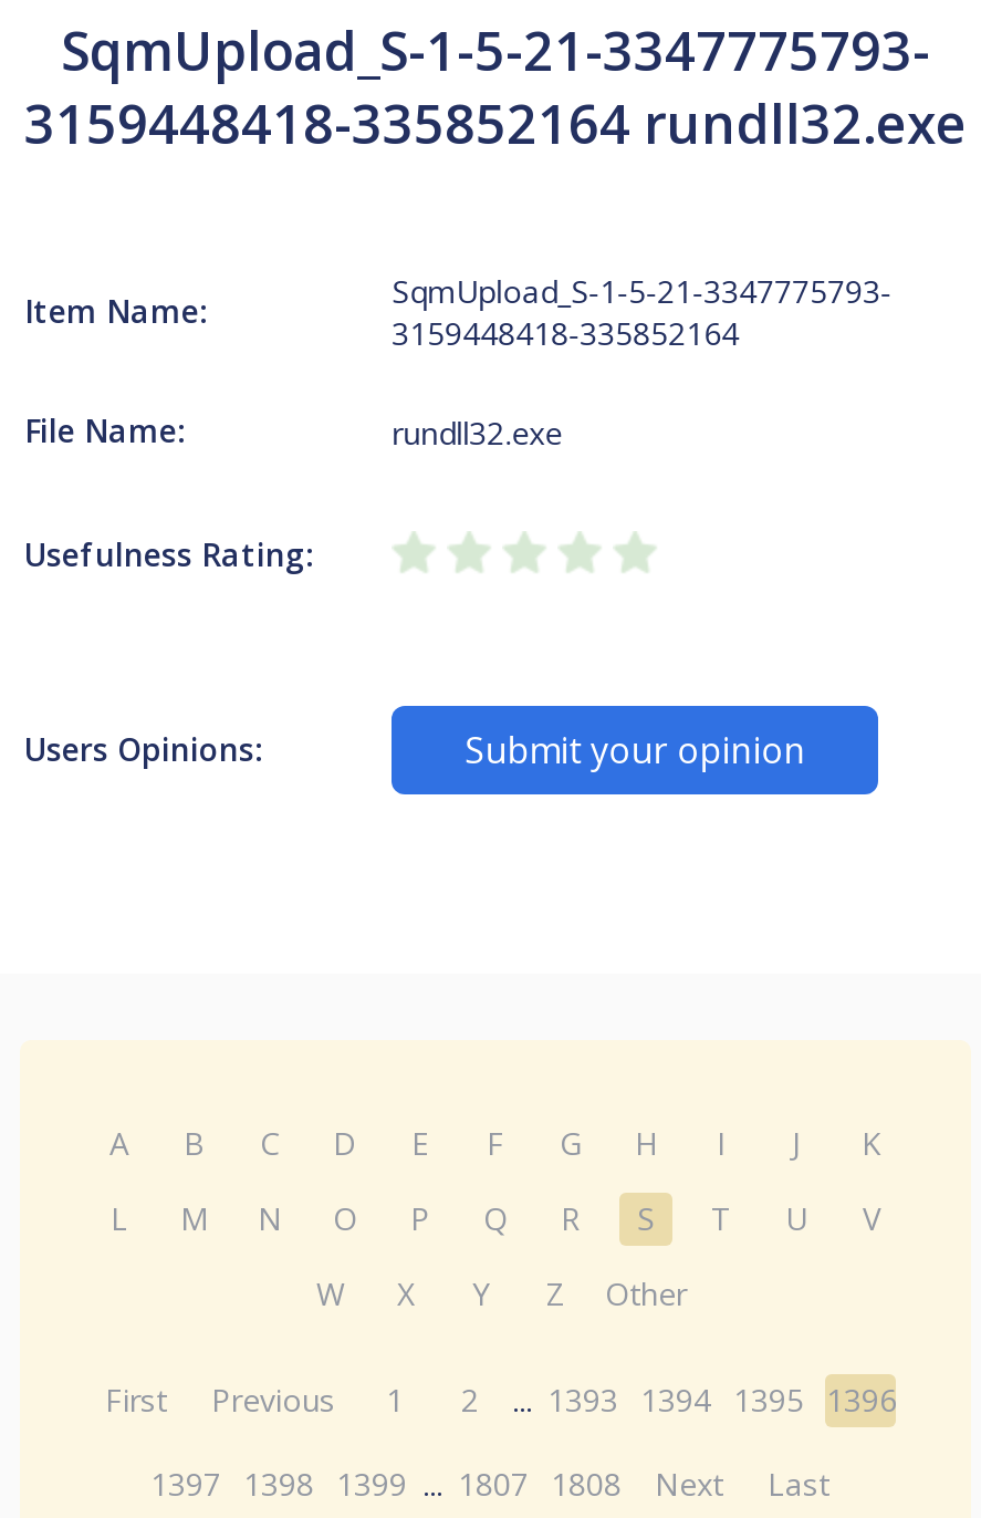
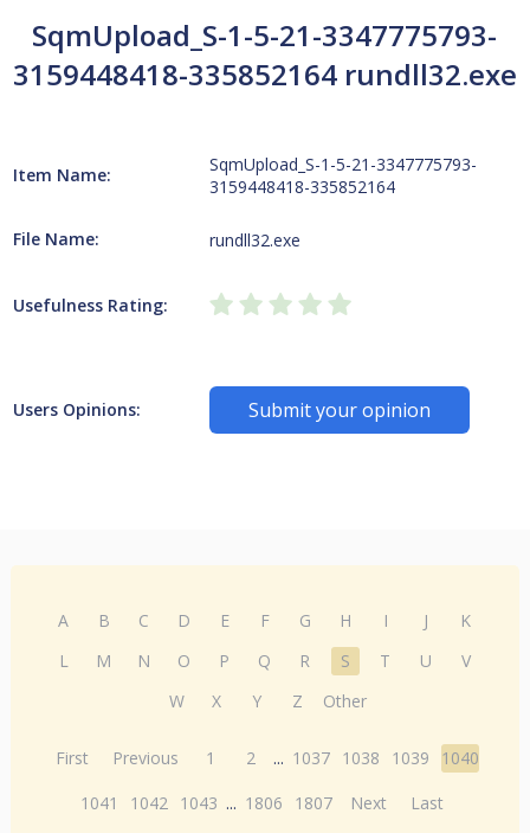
[105,1379,897,1421] First Previous 1 2 ... 1393 1394 1395 1396 -> [56,747,480,769] First Previous 1 2 ... 1037 1038 1039 1040
[150,1463,829,1505] 1397 1398 1399 ... 1807 1808 Next Last -> [80,792,444,814] 1041 1042 1043 ... 1806 1807 Next Last

